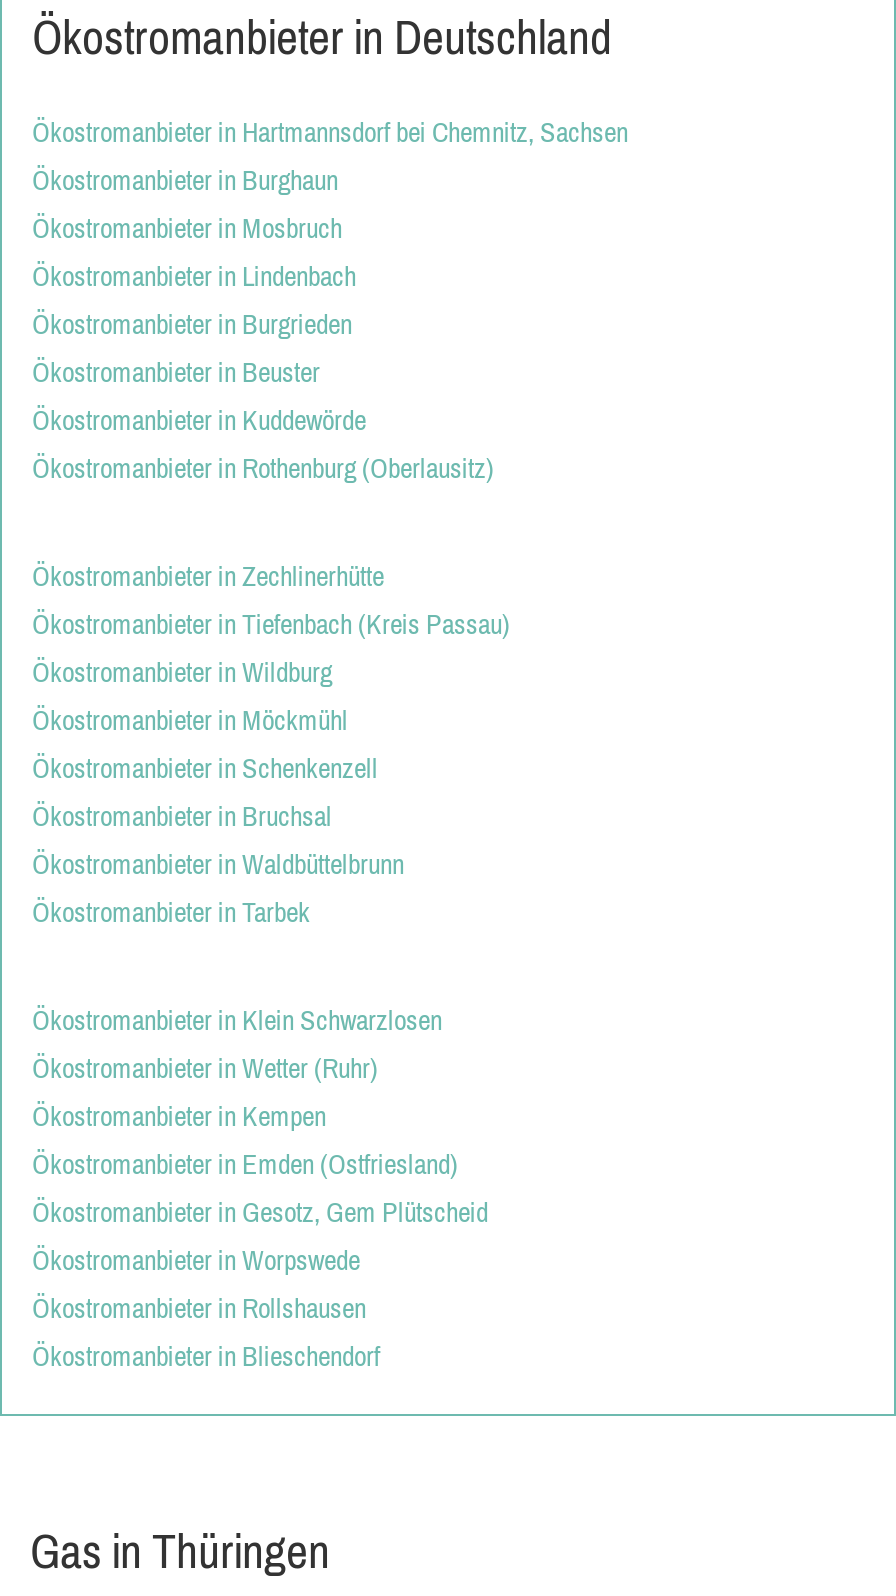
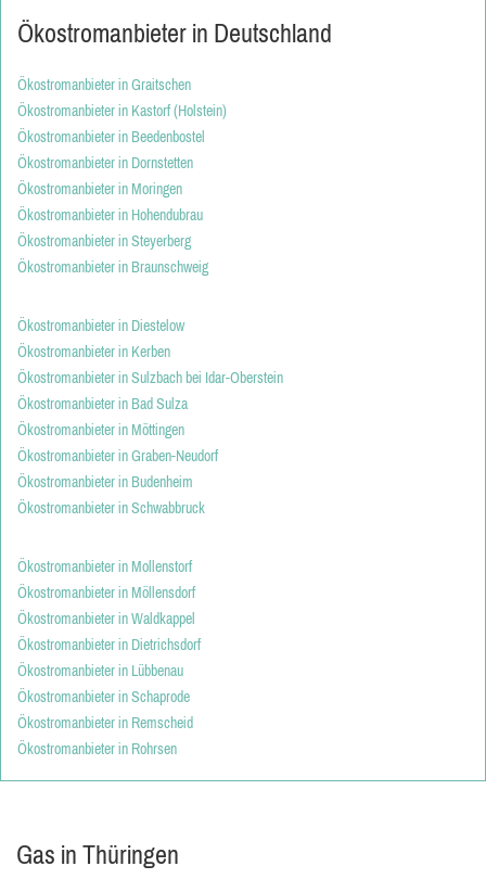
[32,116,628,148] Ökostromanbieter in Hartmannsdorf bei Chemnitz, Sachsen -> [17,76,191,93] Ökostromanbieter in Graitschen
[32,164,338,196] Ökostromanbieter in Burghaun -> [17,102,227,119] Ökostromanbieter in Kastorf (Holstein)
[32,212,342,244] Ökostromanbieter in Mosbruch -> [17,128,205,145] Ökostromanbieter in Beedenbostel
[32,260,356,292] Ökostromanbieter in Lindenbach -> [17,154,193,171] Ökostromanbieter in Dornstetten
[32,308,352,340] Ökostromanbieter in Burgrieden -> [17,180,182,198] Ökostromanbieter in Moringen
[32,356,320,388] Ökostromanbieter in Beuster -> [17,206,203,224] Ökostromanbieter in Hohendubrau
[32,404,366,436] Ökostromanbieter in Kuddewörde -> [17,232,191,250] Ökostromanbieter in Steyerberg
[32,452,494,484] Ökostromanbieter in Rothenburg (Oberlausitz) -> [17,258,208,276] Ökostromanbieter in Braunschweig
[32,560,384,592] Ökostromanbieter in Zechlinerhütte -> [17,317,184,334] Ökostromanbieter in Diestelow
[32,608,510,640] Ökostromanbieter in Tiefenbach (Kreis Passau) -> [17,343,170,360] Ökostromanbieter in Kerben
[32,656,332,688] Ökostromanbieter in Wildburg -> [17,369,283,386] Ökostromanbieter in Sulzbach bei Idar-Oberstein
[32,704,348,736] Ökostromanbieter in Möckmühl -> [17,395,188,412] Ökostromanbieter in Bad Sulza
[32,752,378,784] Ökostromanbieter in Schenkenzell -> [17,421,184,438] Ökostromanbieter in Möttingen
[32,800,332,832] Ökostromanbieter in Bruchsal -> [17,447,218,464] Ökostromanbieter in Graben-Neudorf
[32,848,404,880] Ökostromanbieter in Waldbüttelbrunn -> [17,473,193,491] Ökostromanbieter in Budenheim
[32,896,310,928] Ökostromanbieter in Tarbek -> [17,499,205,517] Ökostromanbieter in Schwabbruck
[32,1004,442,1036] Ökostromanbieter in Klein Schwarzlosen -> [17,558,192,575] Ökostromanbieter in Mollenstorf
[32,1052,378,1084] Ökostromanbieter in Wetter (Ruhr) -> [17,584,195,601] Ökostromanbieter in Möllensdorf
[32,1100,326,1132] Ökostromanbieter in Kempen -> [17,610,195,627] Ökostromanbieter in Waldkappel
[32,1148,458,1180] Ökostromanbieter in Emden (Ostfriesland) -> [17,636,201,653] Ökostromanbieter in Dietrichsdorf
[32,1196,488,1228] Ökostromanbieter in Gesotz, Gem Plütscheid -> [17,662,183,679] Ökostromanbieter in Lübbenau
[32,1244,360,1276] Ökostromanbieter in Worpswede -> [17,688,190,705] Ökostromanbieter in Schaprode
[32,1292,366,1324] Ökostromanbieter in Rollshausen -> [17,714,193,731] Ökostromanbieter in Remscheid
[32,1340,380,1372] Ökostromanbieter in Blieschendorf -> [17,740,177,757] Ökostromanbieter in Rohrsen

